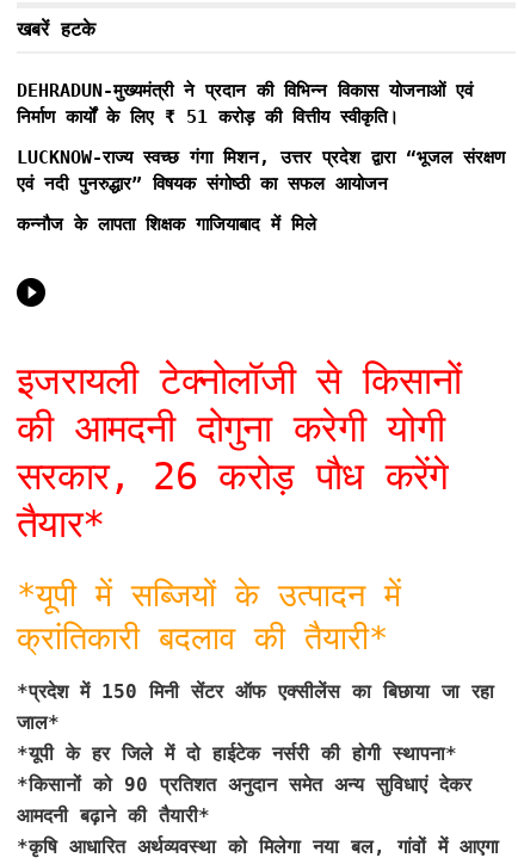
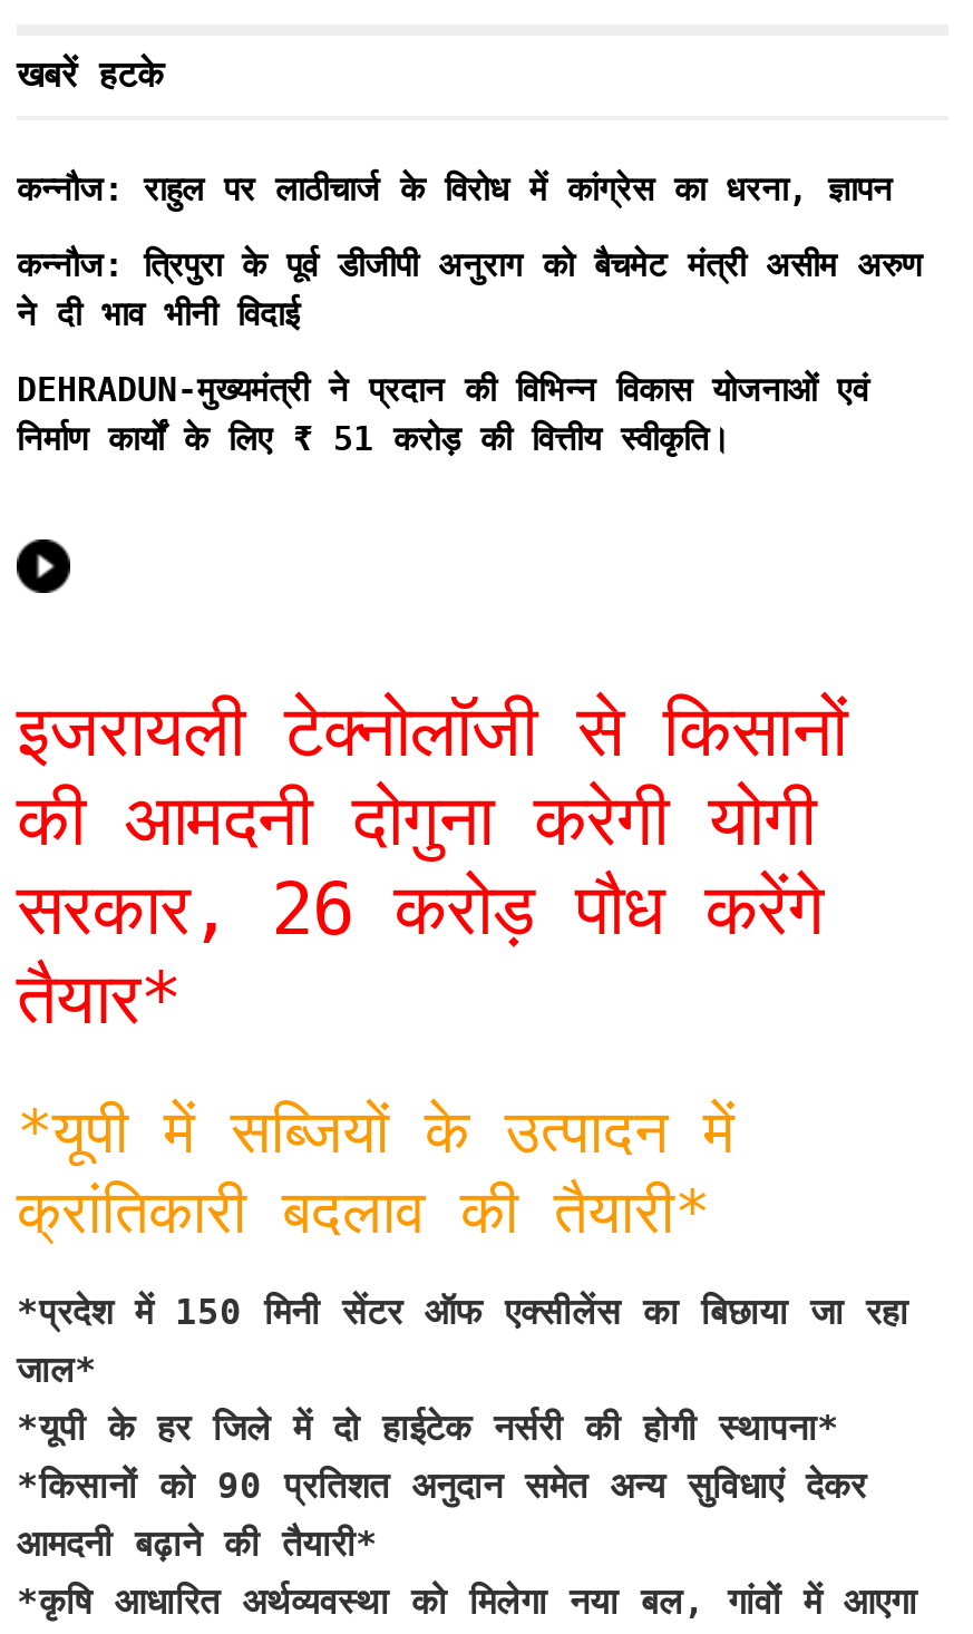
none -> [17,170,922,335] कन्नौज: राहुल पर लाठीचार्ज के विरोध में कांग्रेस का धरना, ज्ञापन | कन्नौज: त्रिपुरा के पूर्व डीजीपी अनुराग को बैचमेट मंत्री असीम अरुण | ने दी भाव भीनी विदाई
moved [17,80,473,128] -> [17,371,868,460]: DEHRADUN-मुख्यमंत्री ने प्रदान की विभिन्न विकास योजनाओं एवं | निर्माण कार्यों के लिए ₹ 51 करोड़ की वित्तीय स्वीकृति।
[17,147,505,235] LUCKNOW-राज्य स्वच्छ गंगा मिशन, उत्तर प्रदेश द्वारा “भूजल संरक्षण | एवं नदी पुनरुद्धार” विषयक संगोष्ठी का सफल आयोजन | कन्नौज के लापता शिक्षक गाजियाबाद में मिले -> none

